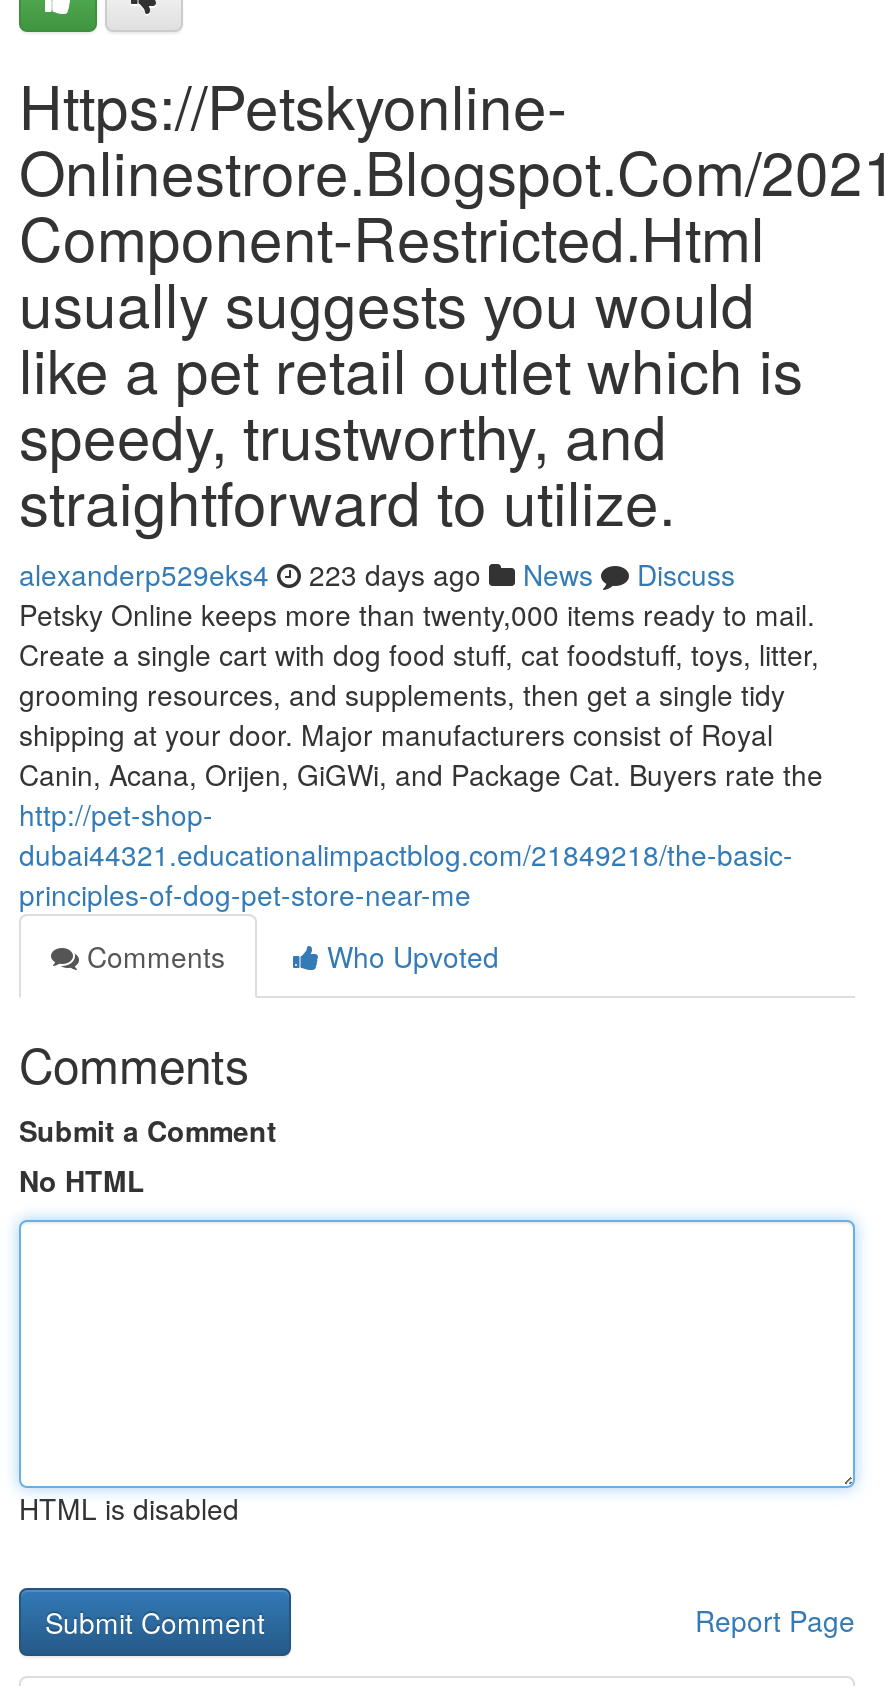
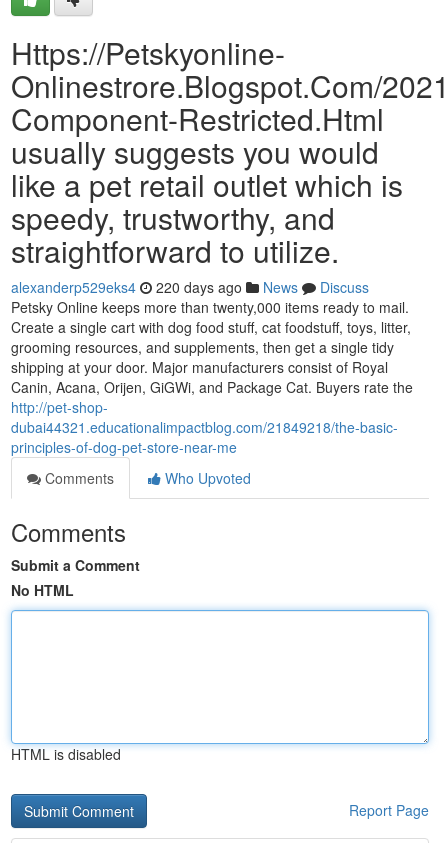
[19,554,735,594] alexanderp529eks4 223 days ago News Discuss -> [11,277,369,297] alexanderp529eks4 220 days ago News Discuss

